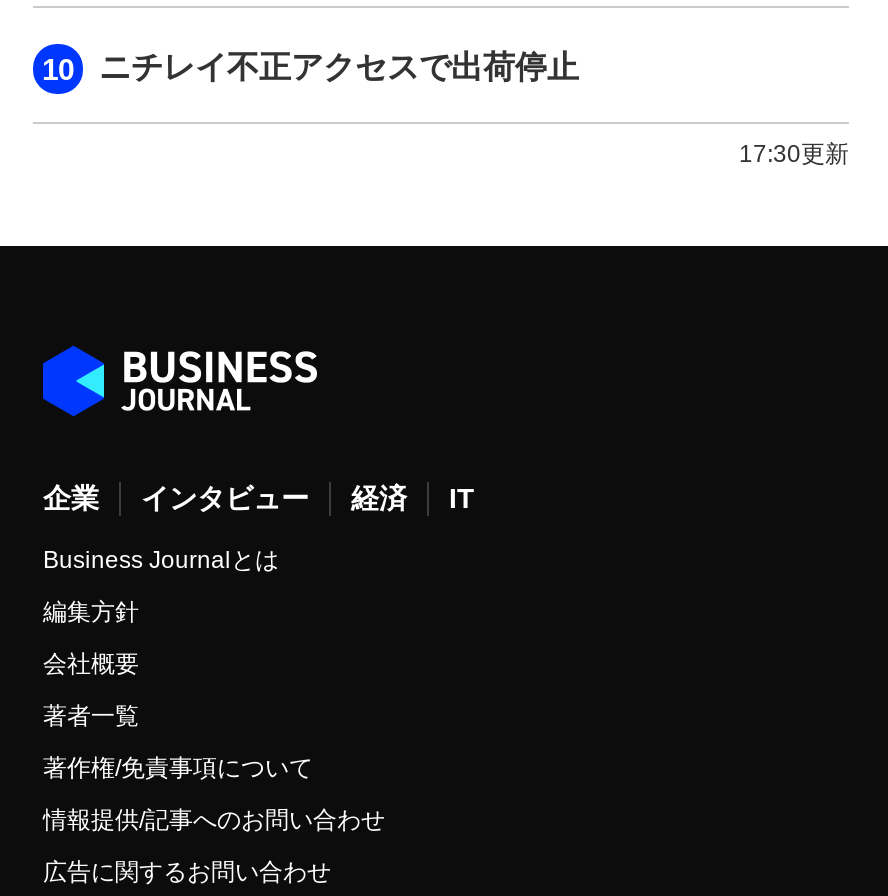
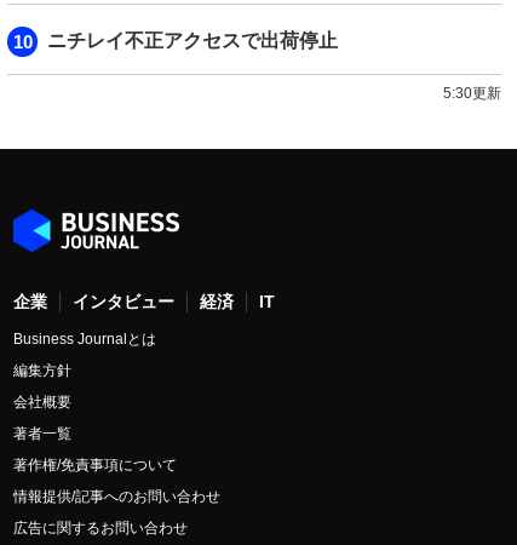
[739,140,849,168] 17:30更新 -> [443,85,501,102] 5:30更新

